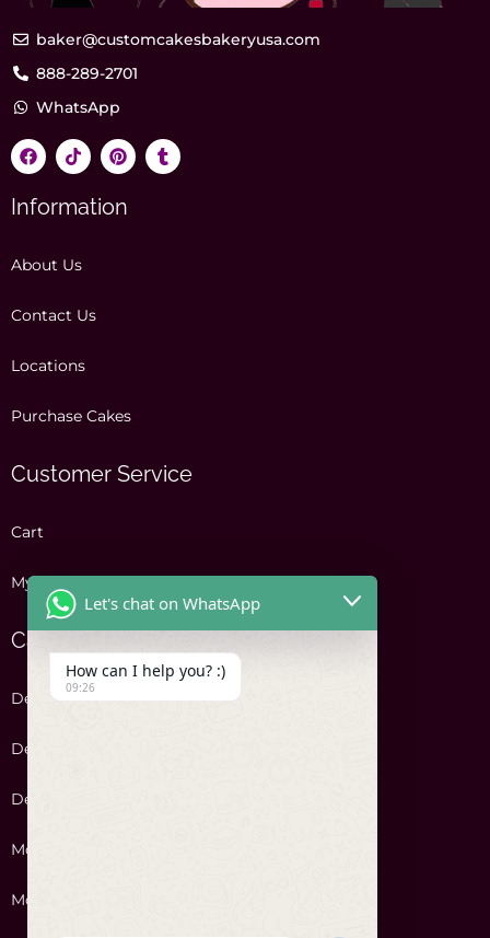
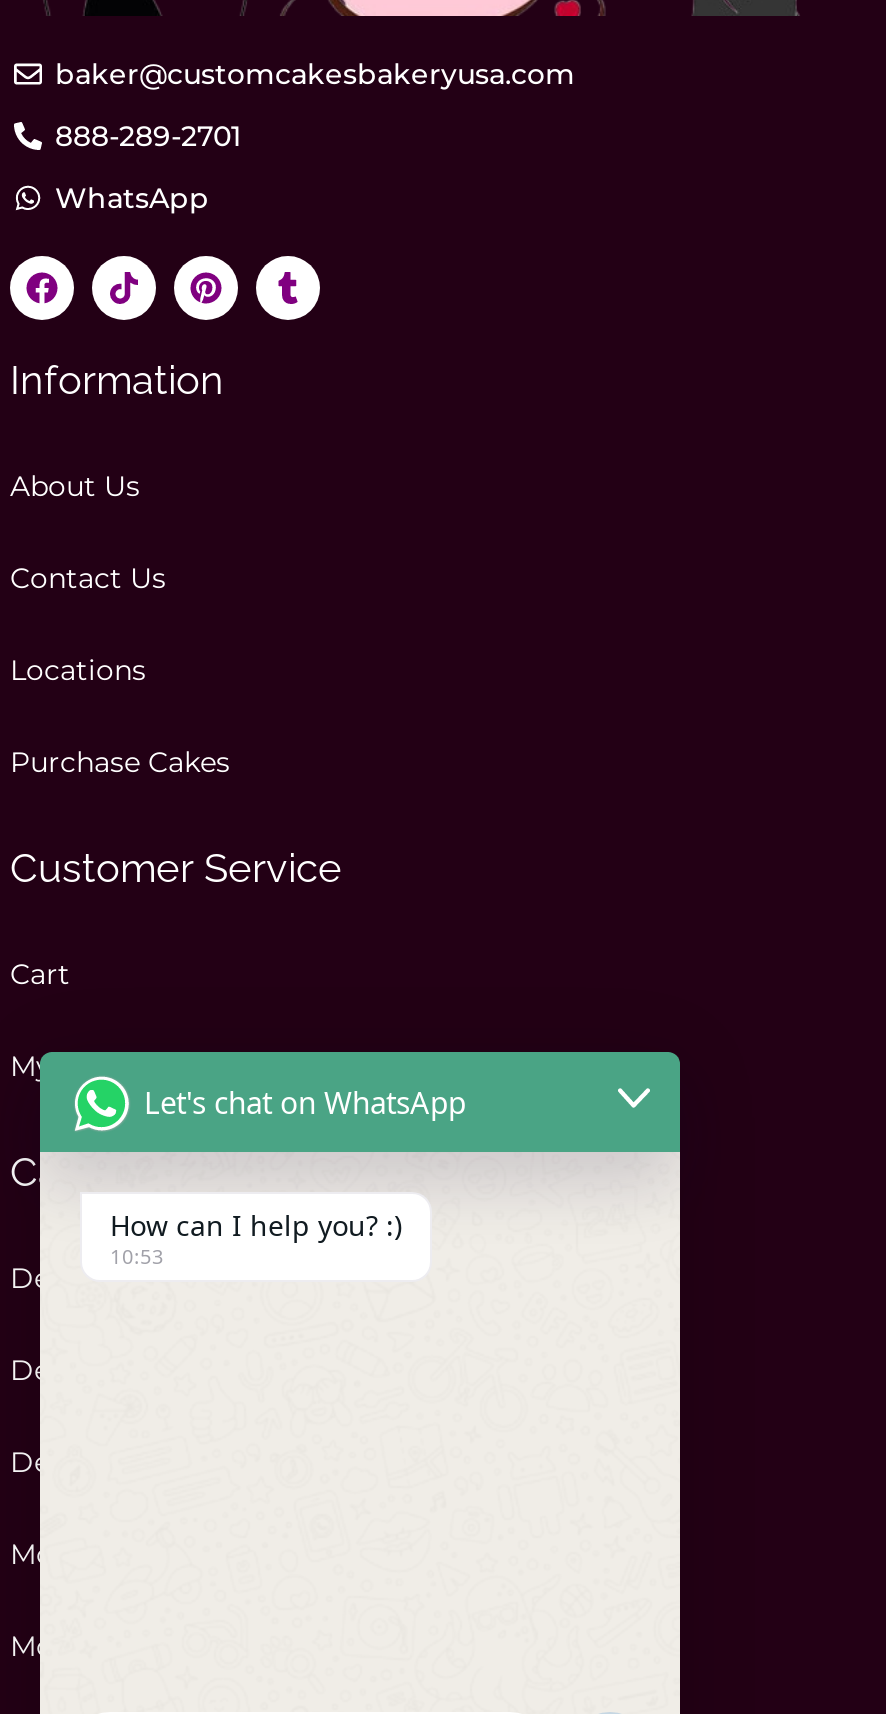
[66,680,95,695] 09:26 -> [110,1242,164,1270] 10:53

